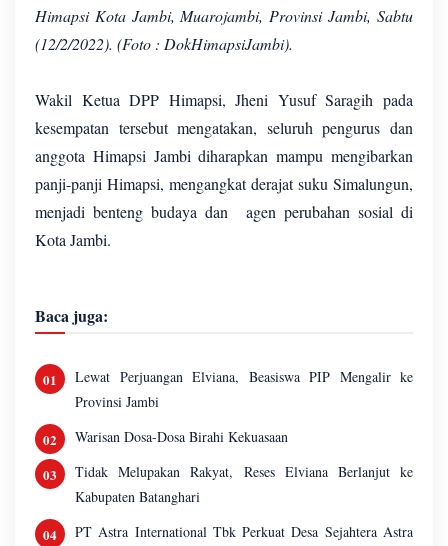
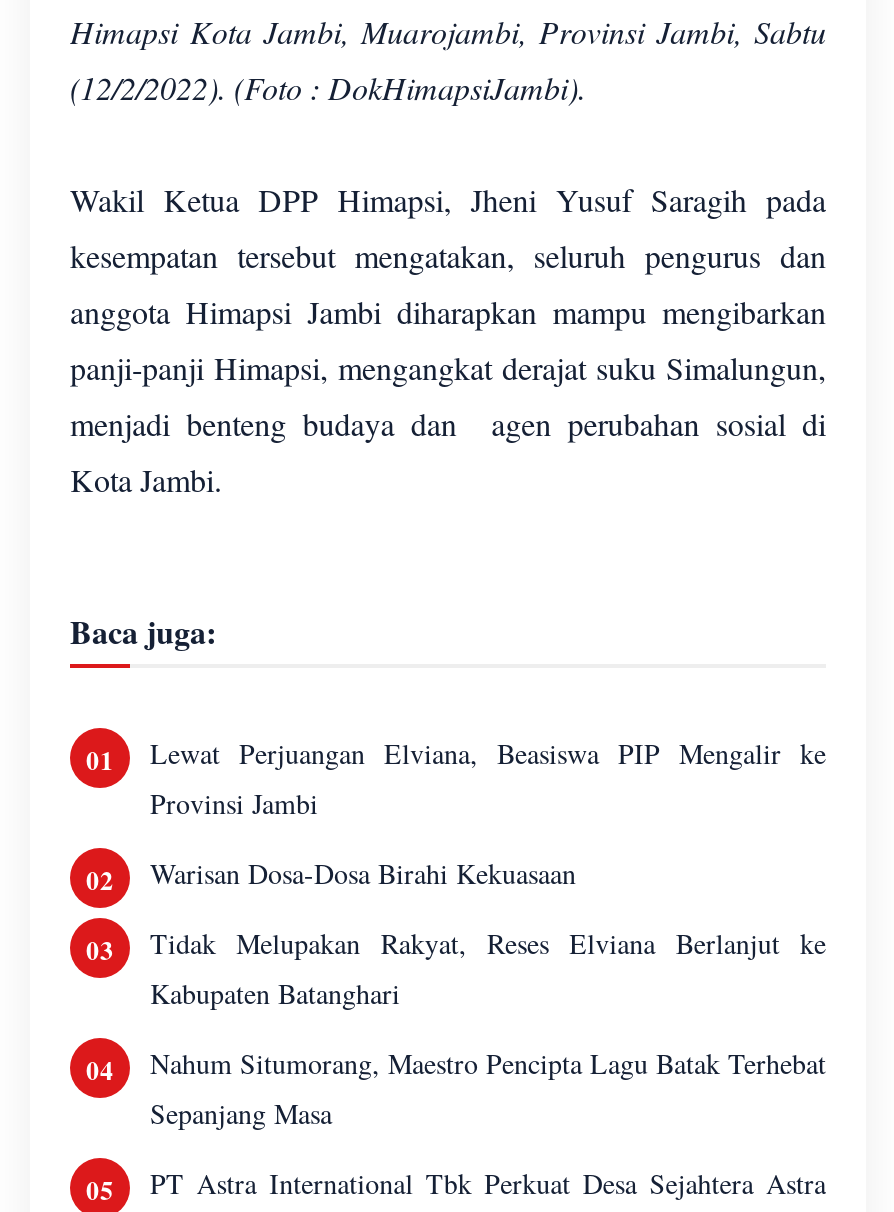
none -> [150,1045,826,1133] Nahum Situmorang, Maestro Pencipta Lagu Batak Terhebat | Sepanjang Masa

